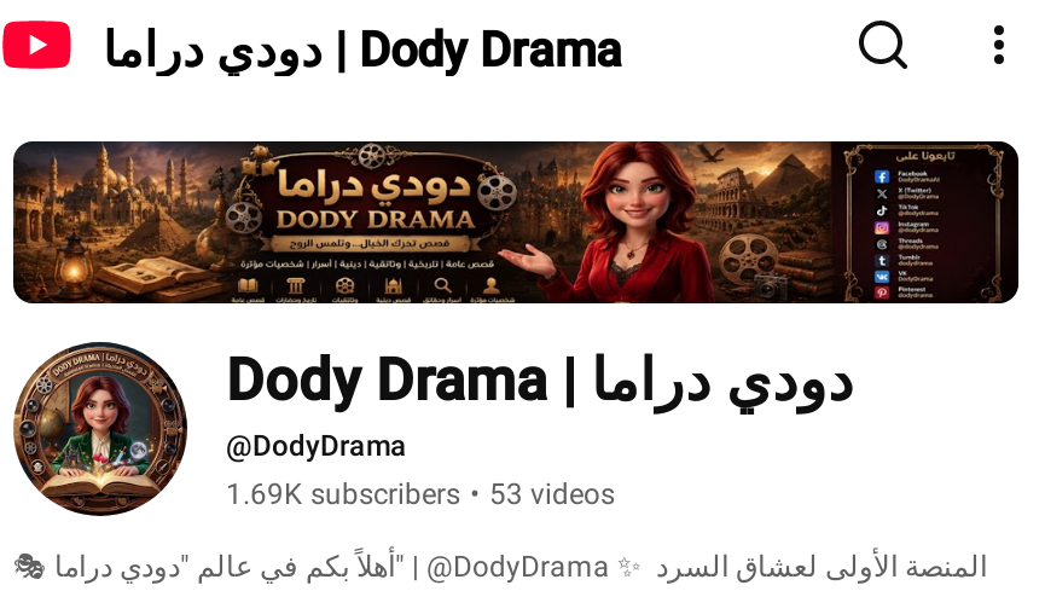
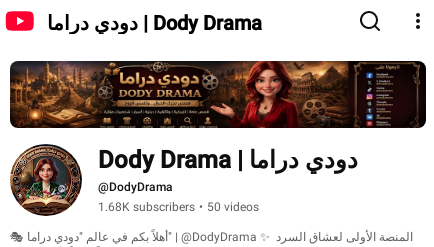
[226,477,615,511] 1.69K subscribers • 53 videos -> [98,200,259,214] 1.68K subscribers • 50 videos

